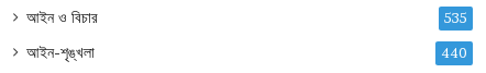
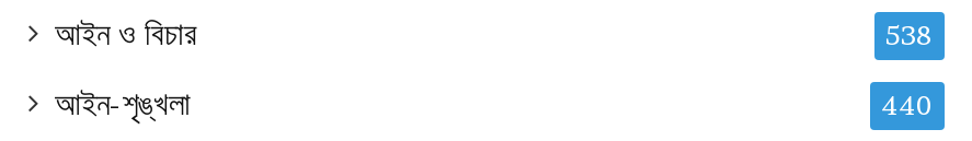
[444,10,467,27] 535 -> [885,19,934,52] 538

